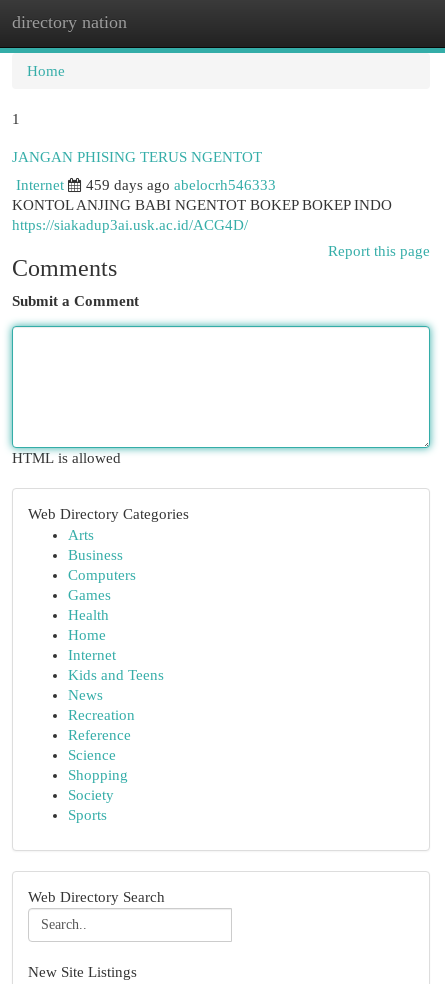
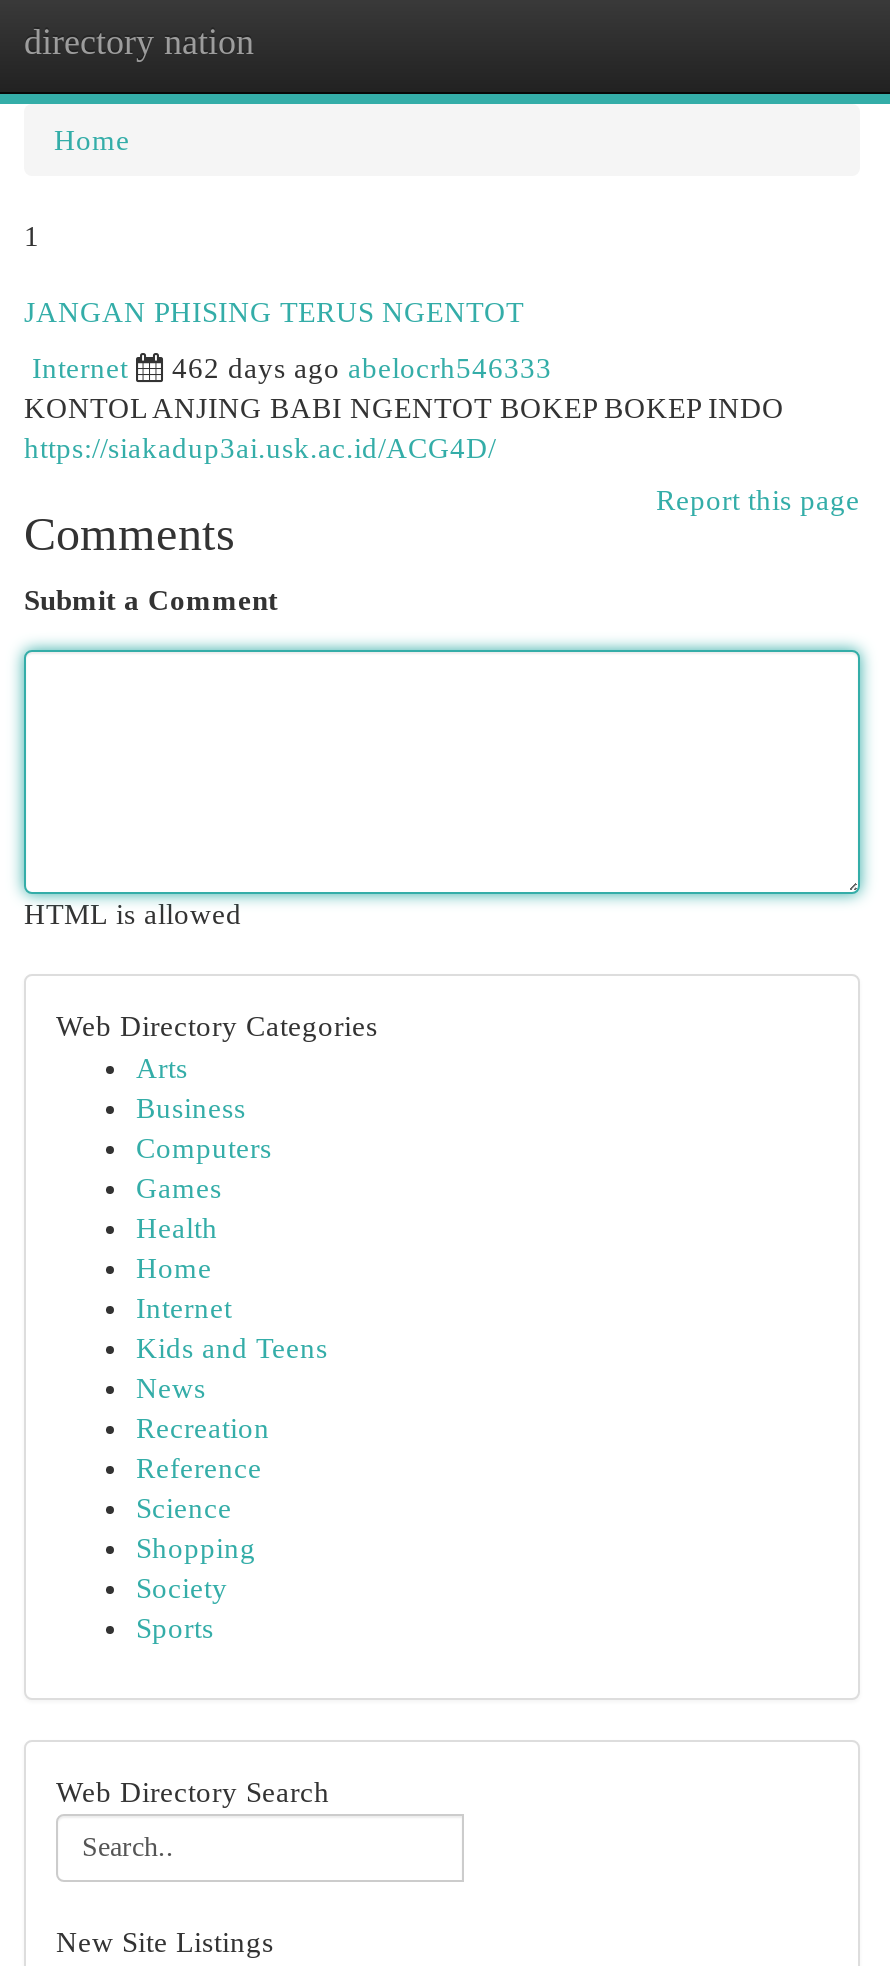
[86,177,276,193] 459 days ago abelocrh546333 -> [172,352,552,384] 462 days ago abelocrh546333

